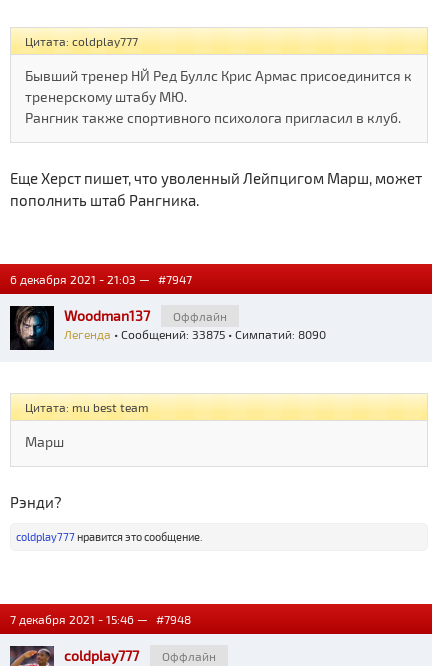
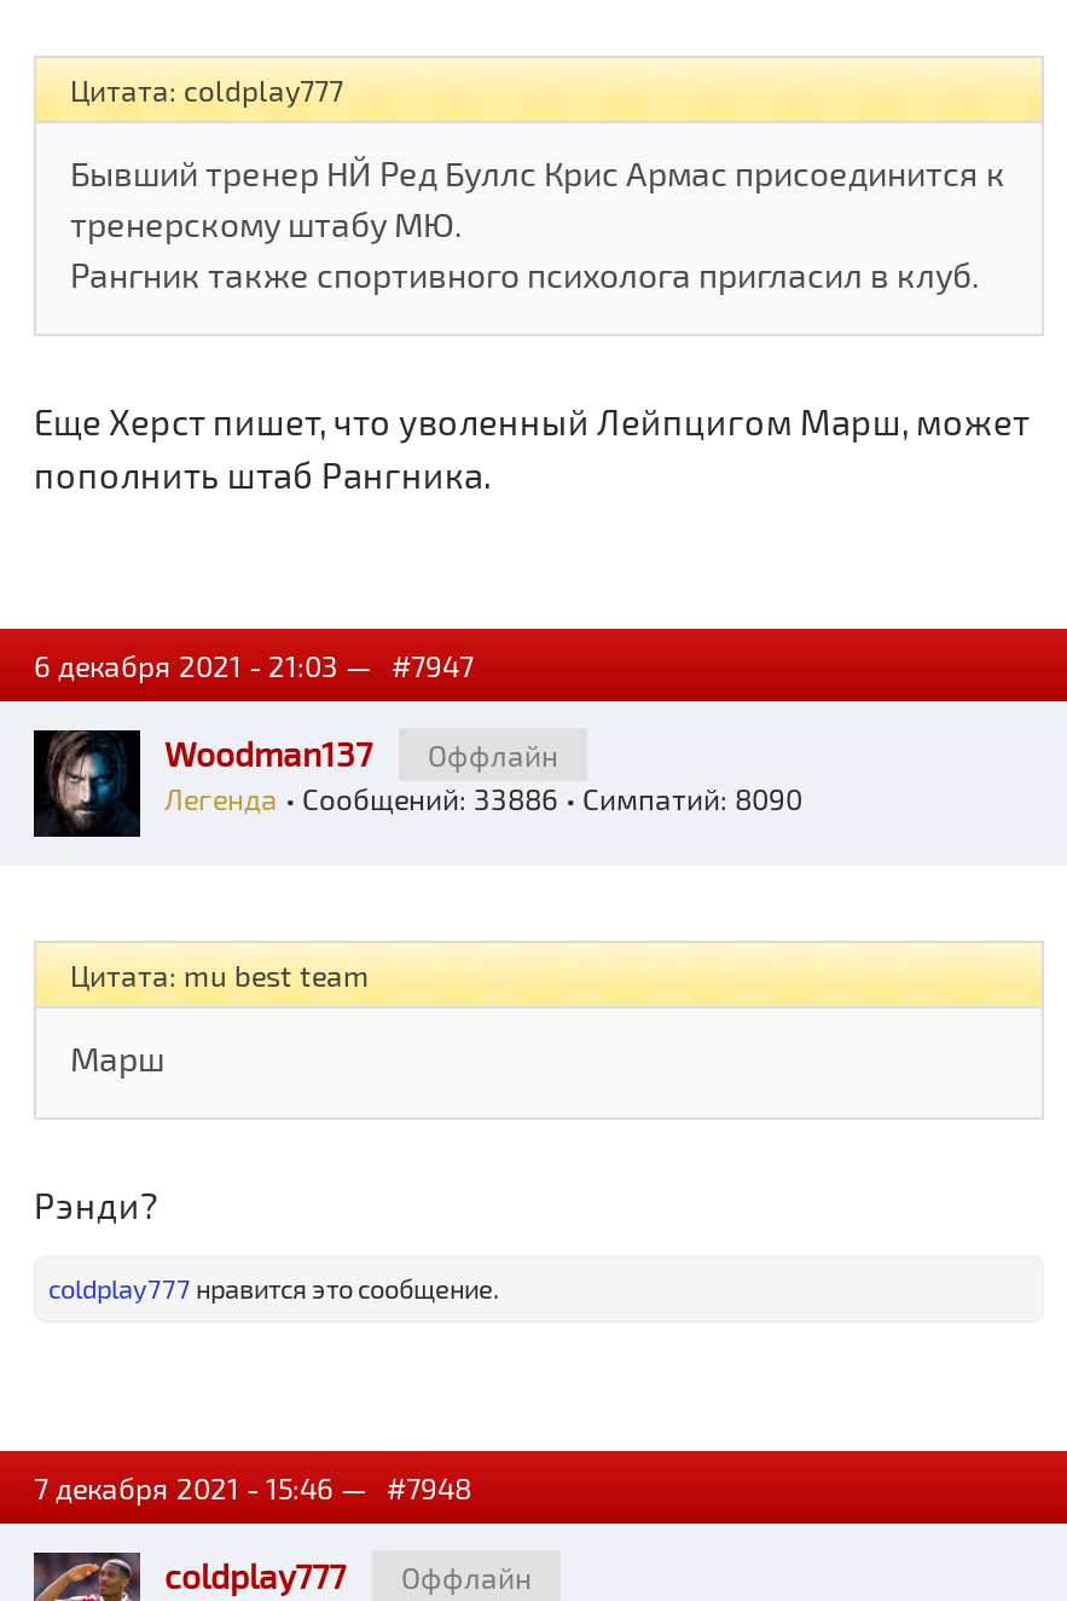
[64,327,326,341] Легенда • Сообщений: 33875 • Симпатий: 8090 -> [164,781,802,815] Легенда • Сообщений: 33886 • Симпатий: 8090

